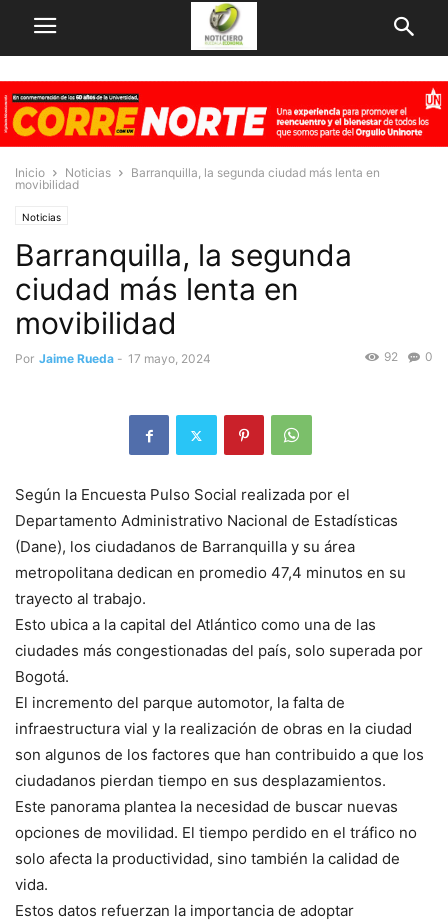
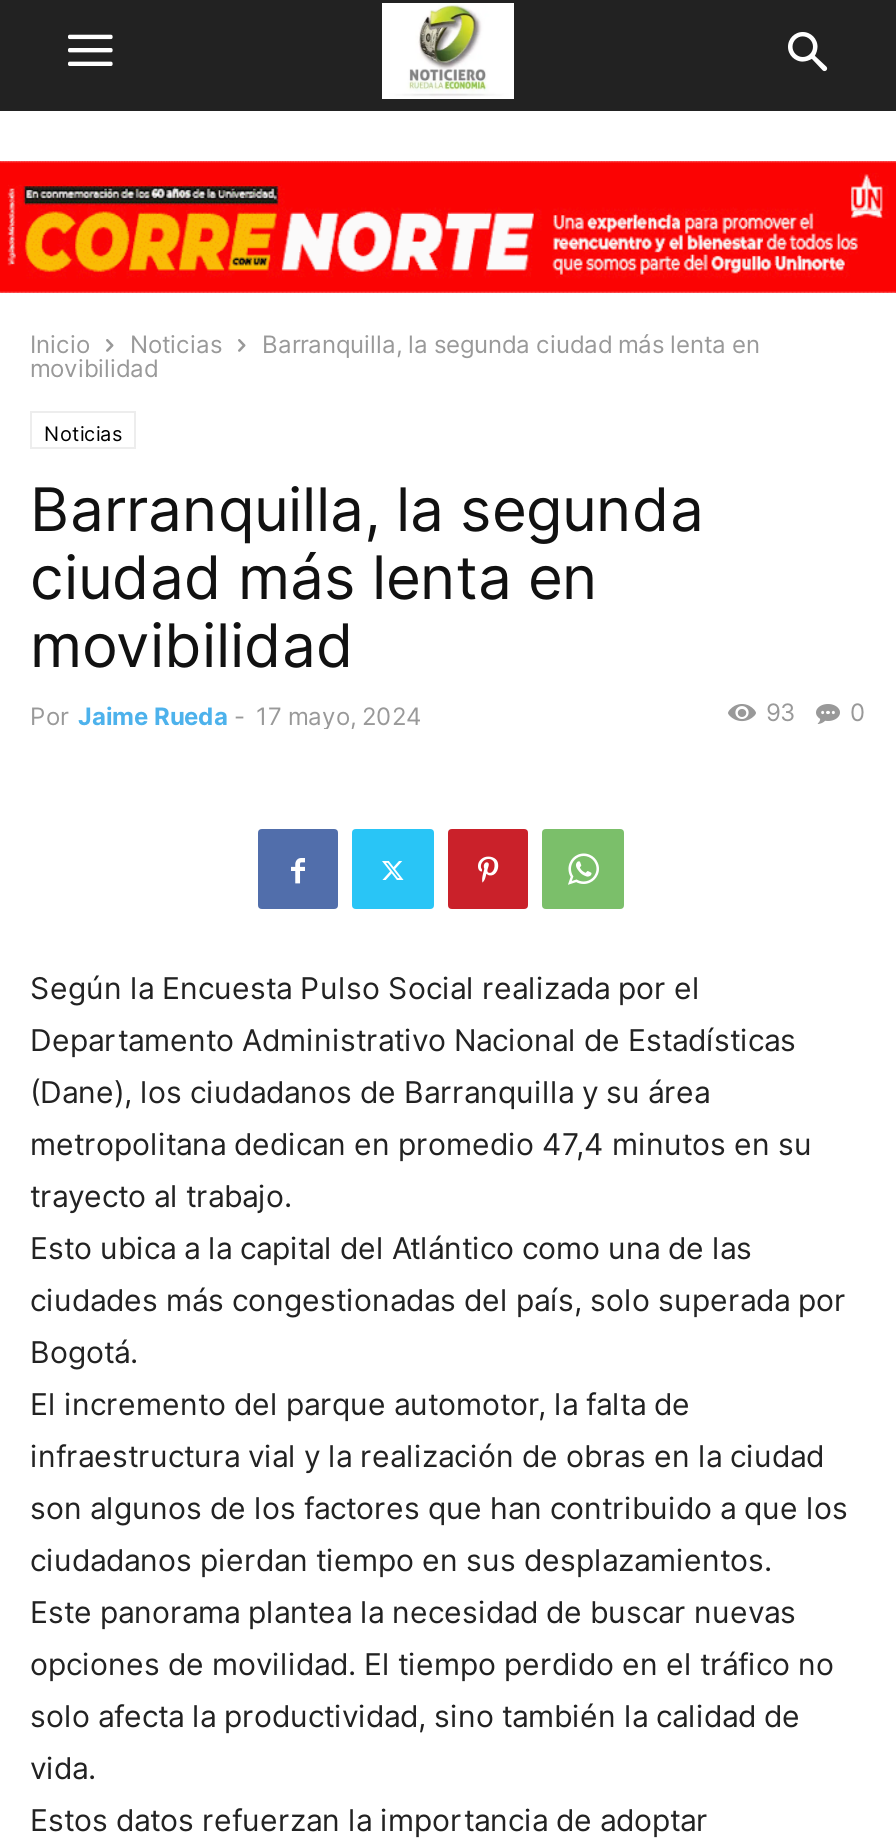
[384,349,433,364] 92 0 -> [766,697,866,727] 93 0

